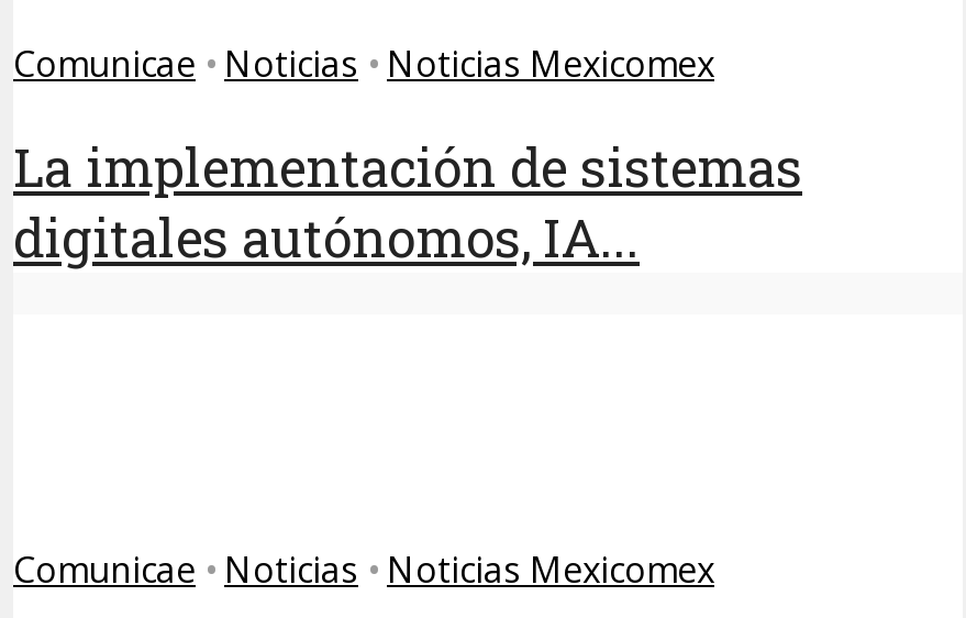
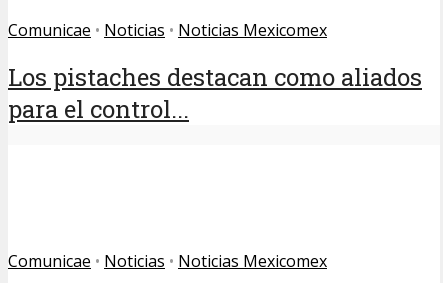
[13,131,802,272] La implementación de sistemas | digitales autónomos, IA... -> [8,61,422,125] Los pistaches destacan como aliados | para el control...

